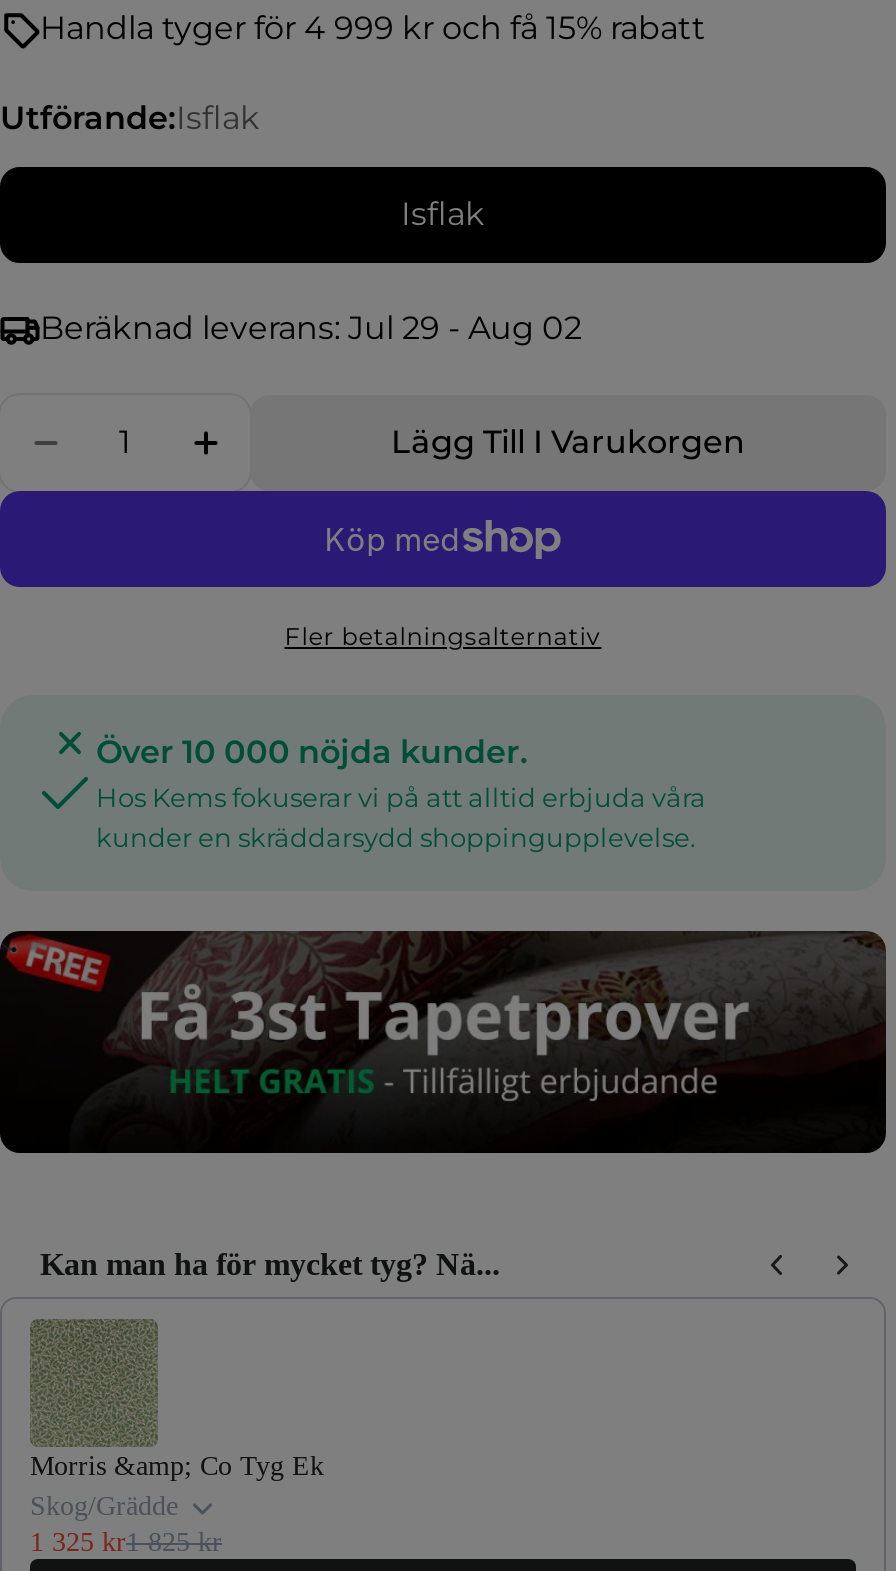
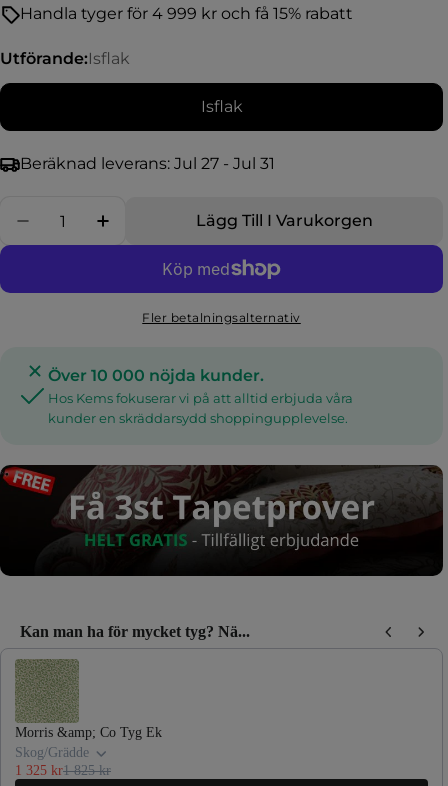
[40,309,582,347] Beräknad leverans: Jul 29 - Aug 02 -> [20,154,275,173] Beräknad leverans: Jul 27 - Jul 31

